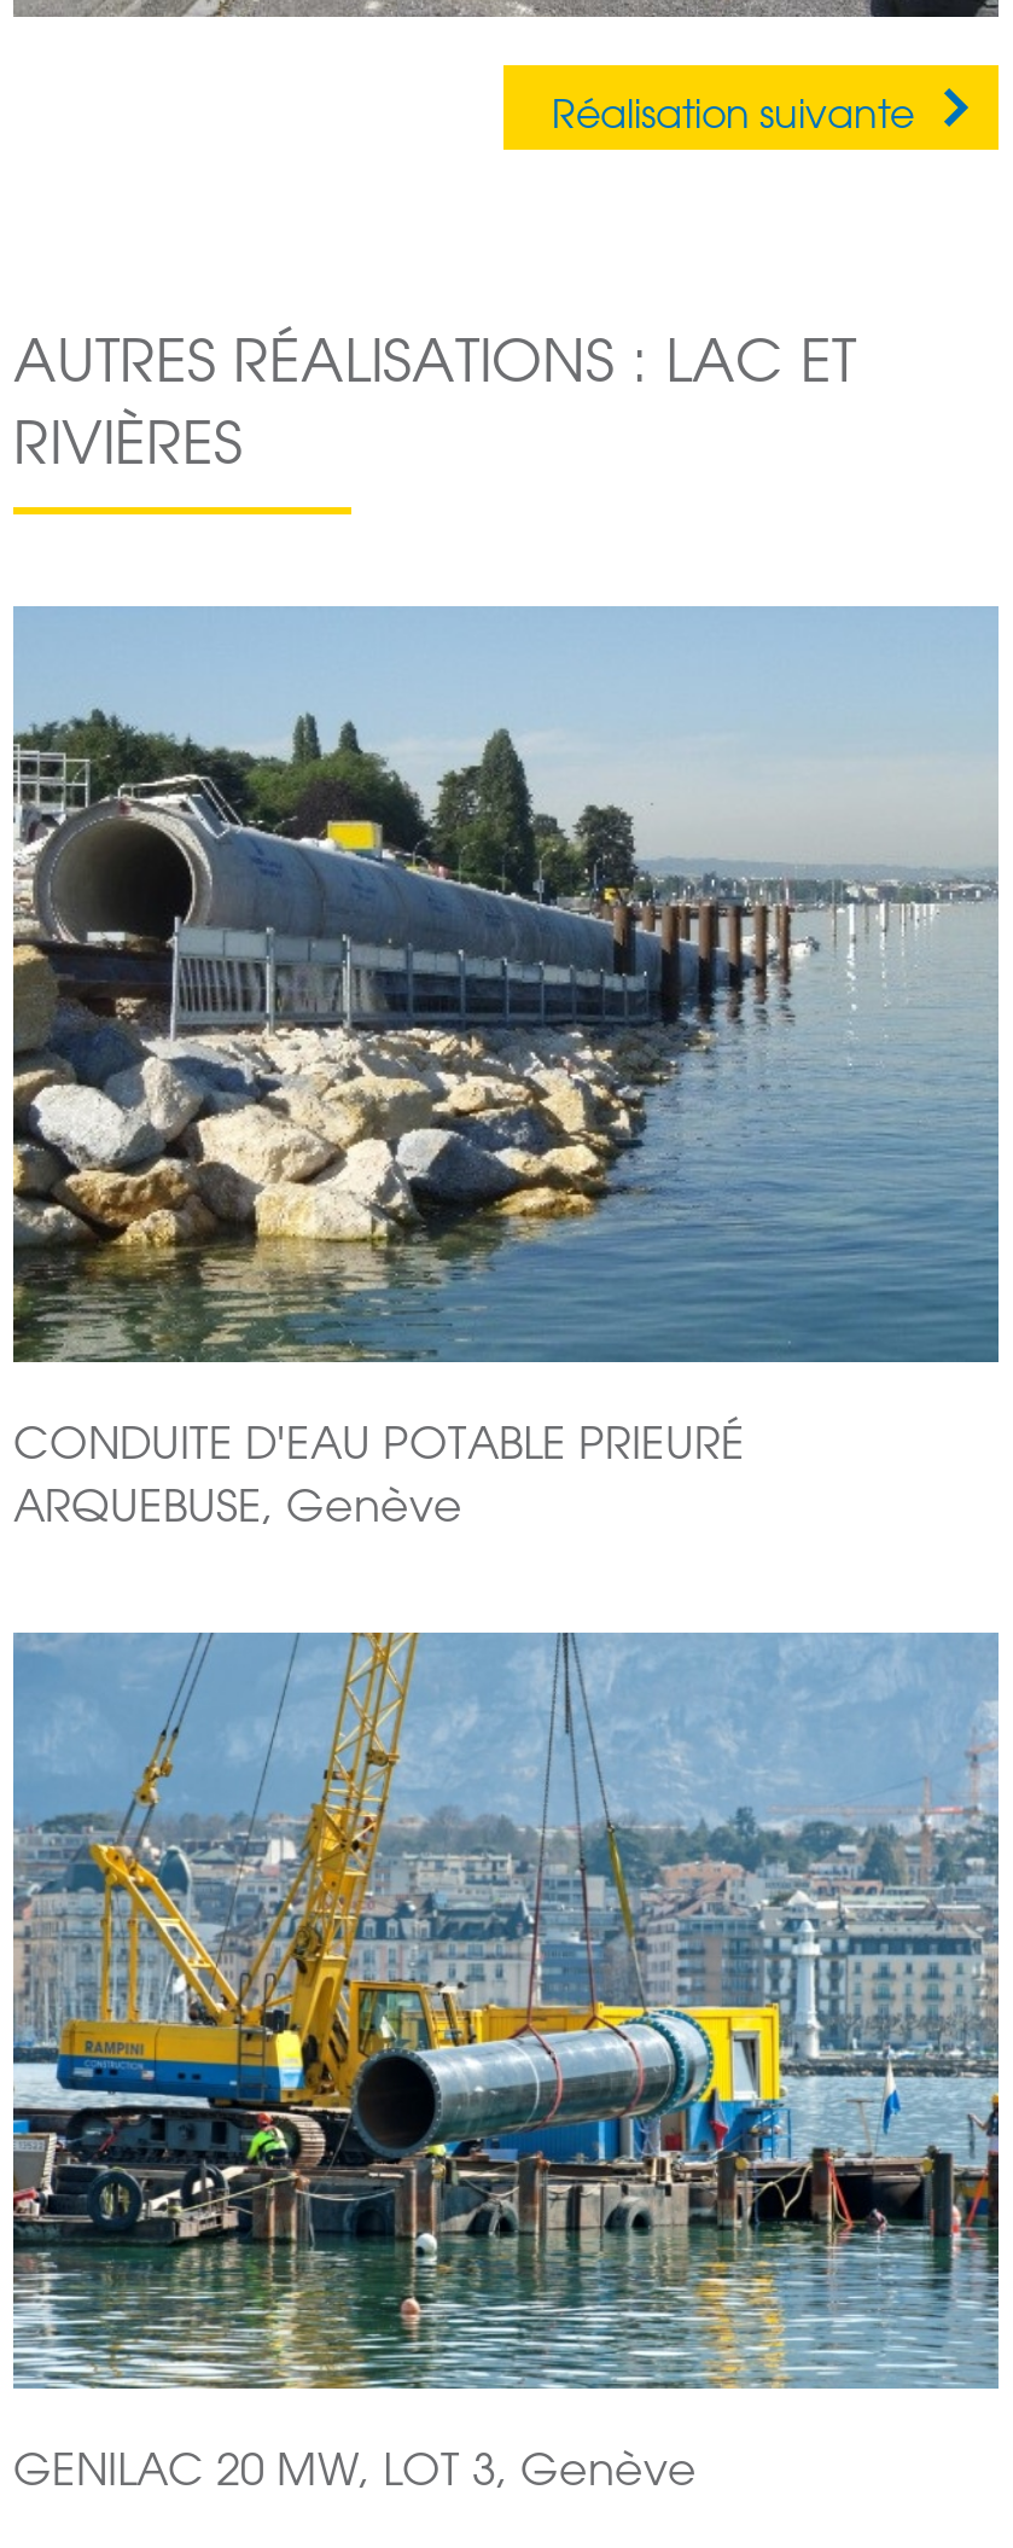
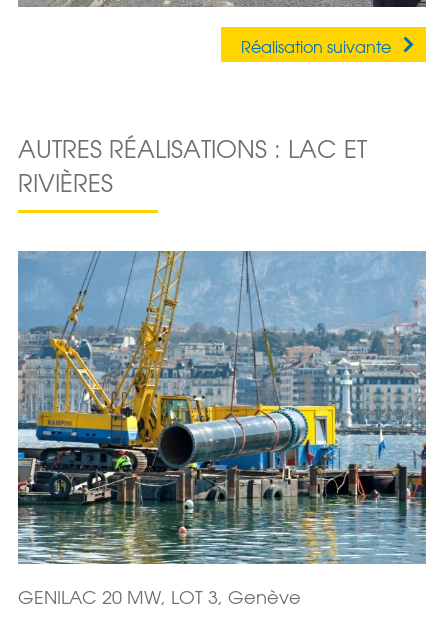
[11,606,1001,1532] [image] | CONDUITE D'EAU POTABLE PRIEURÉ | ARQUEBUSE, Genève -> none

